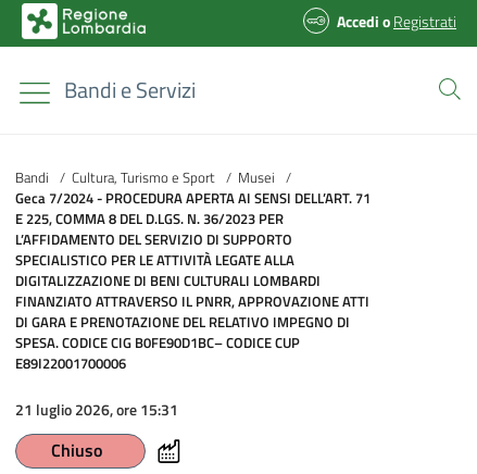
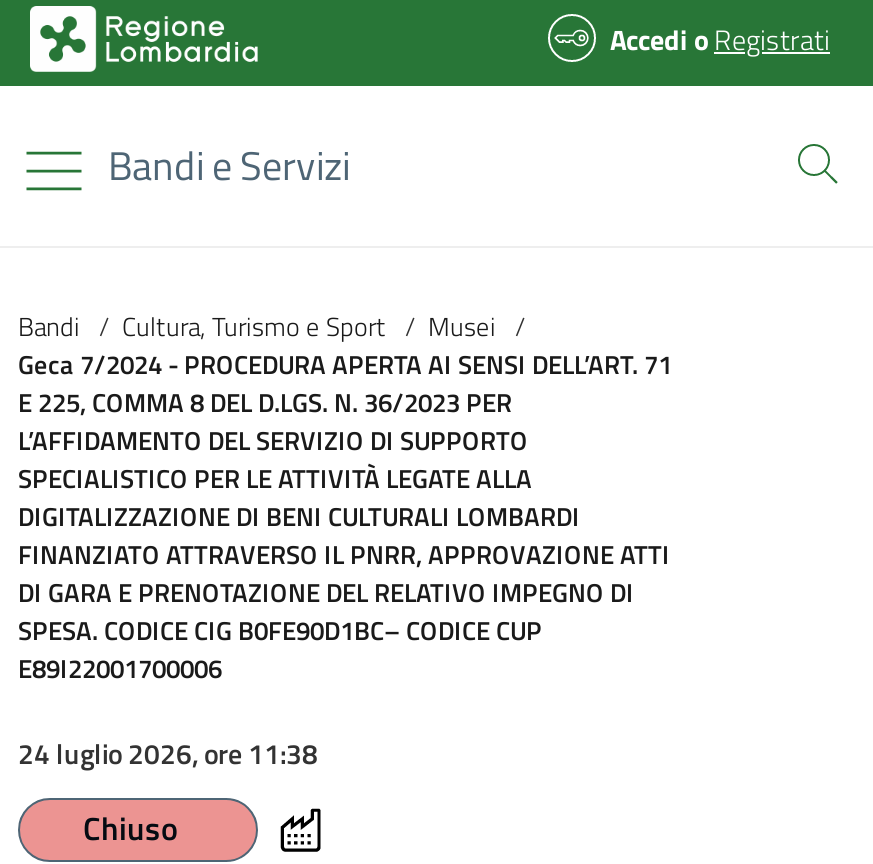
[15,398,178,421] 21 luglio 2026, ore 15:31 -> [18,732,318,774] 24 luglio 2026, ore 11:38

